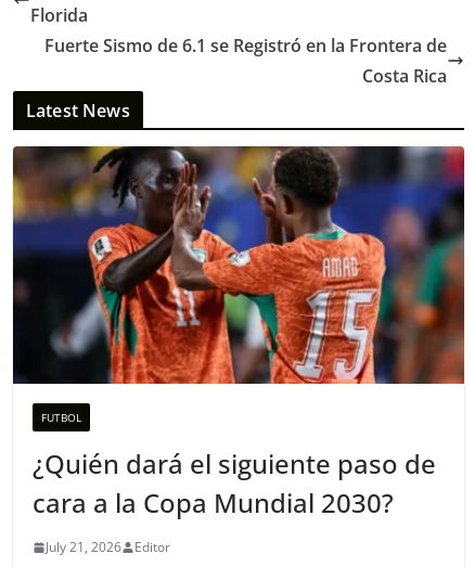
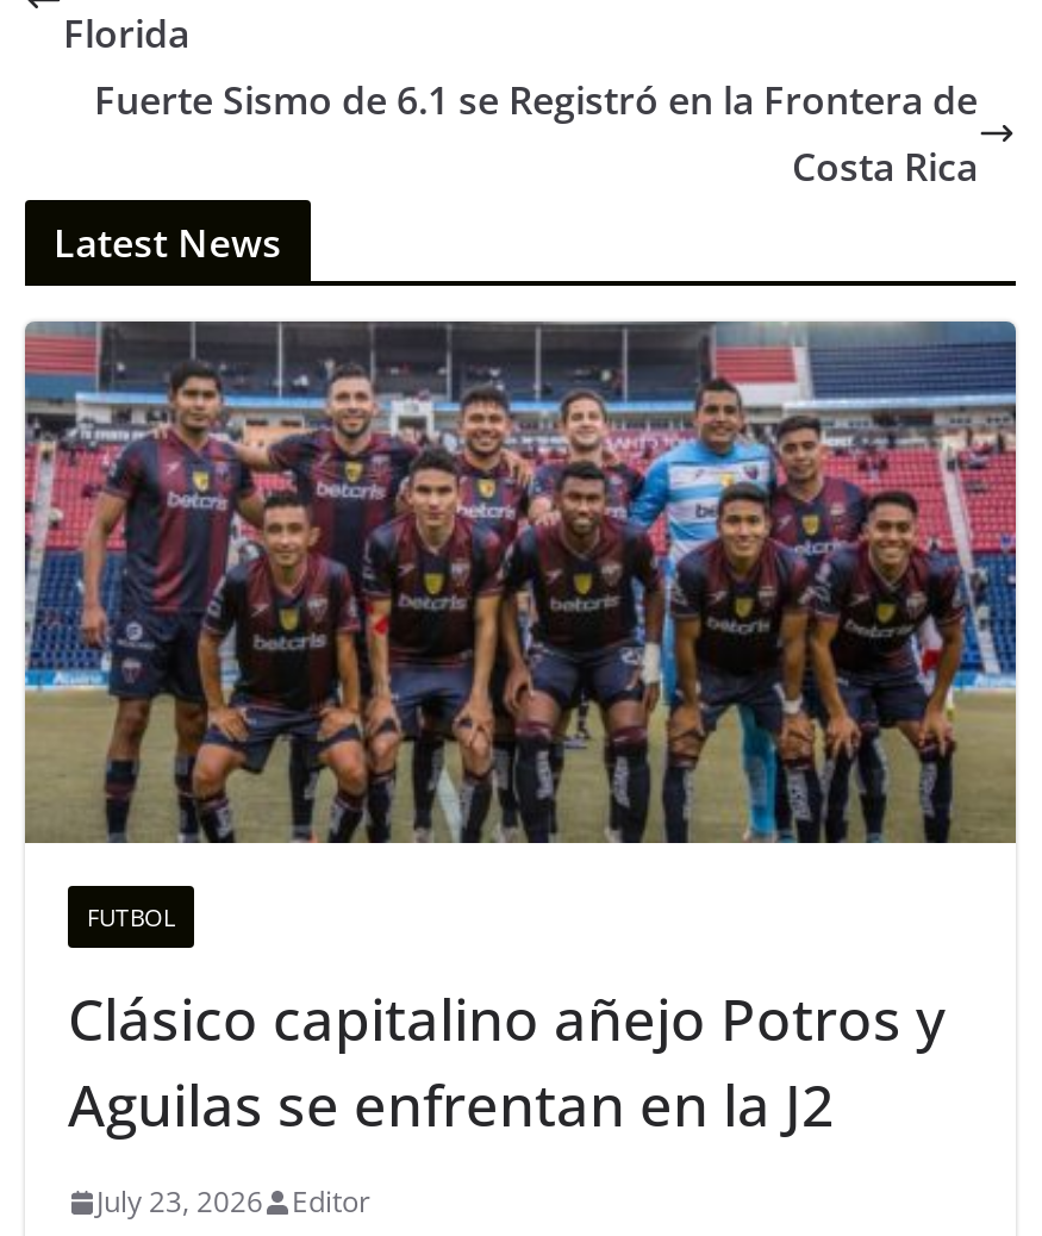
[12,145,465,385] [image] -> [23,319,1018,845] [image]
[33,446,436,520] ¿Quién dará el siguiente paso de | cara a la Copa Mundial 2030? -> [68,979,944,1143] Clásico capitalino añejo Potros y | Aguilas se enfrentan en la J2
[46,538,170,556] July 21, 2026 Editor -> [96,1181,370,1222] July 23, 2026 Editor

